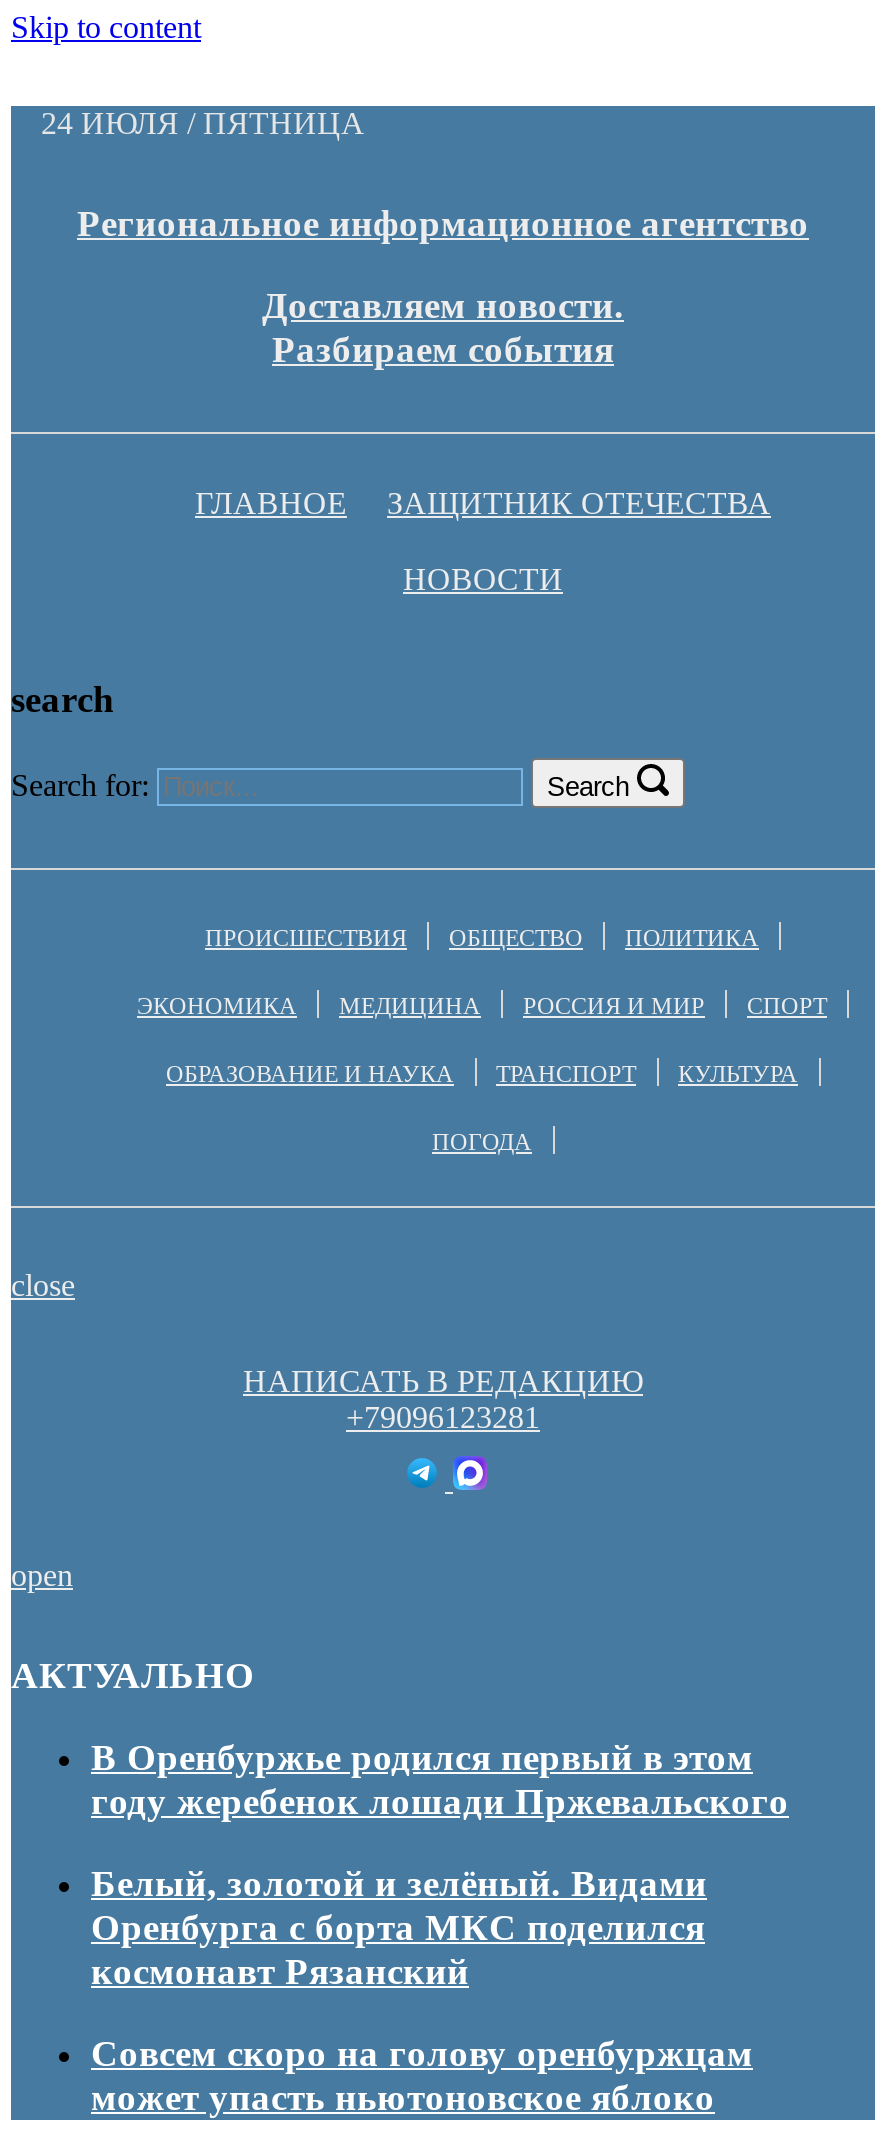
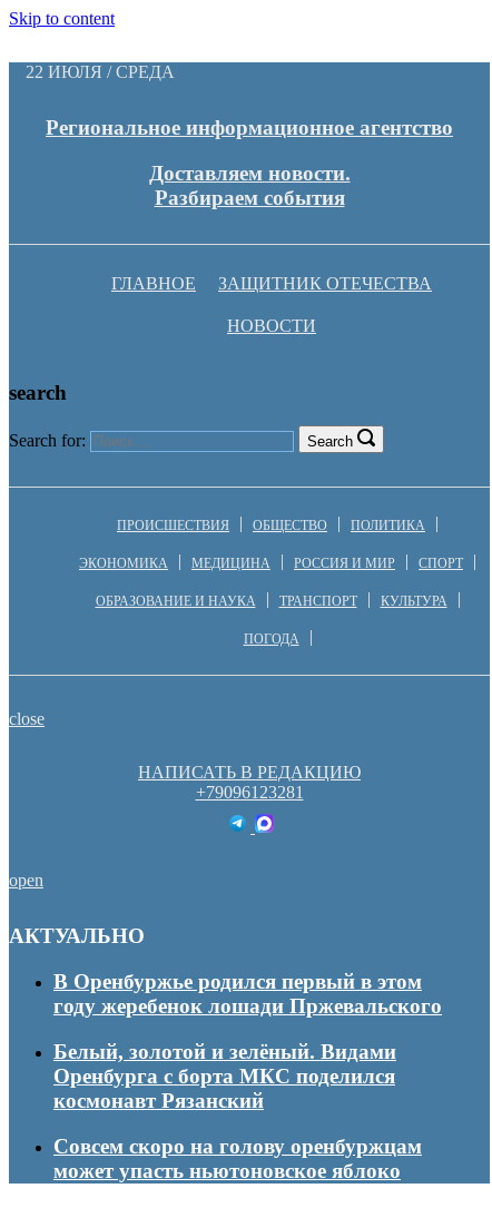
[41,106,365,140] 24 ИЮЛЯ / ПЯТНИЦА -> [26,62,175,81] 22 ИЮЛЯ / СРЕДА

